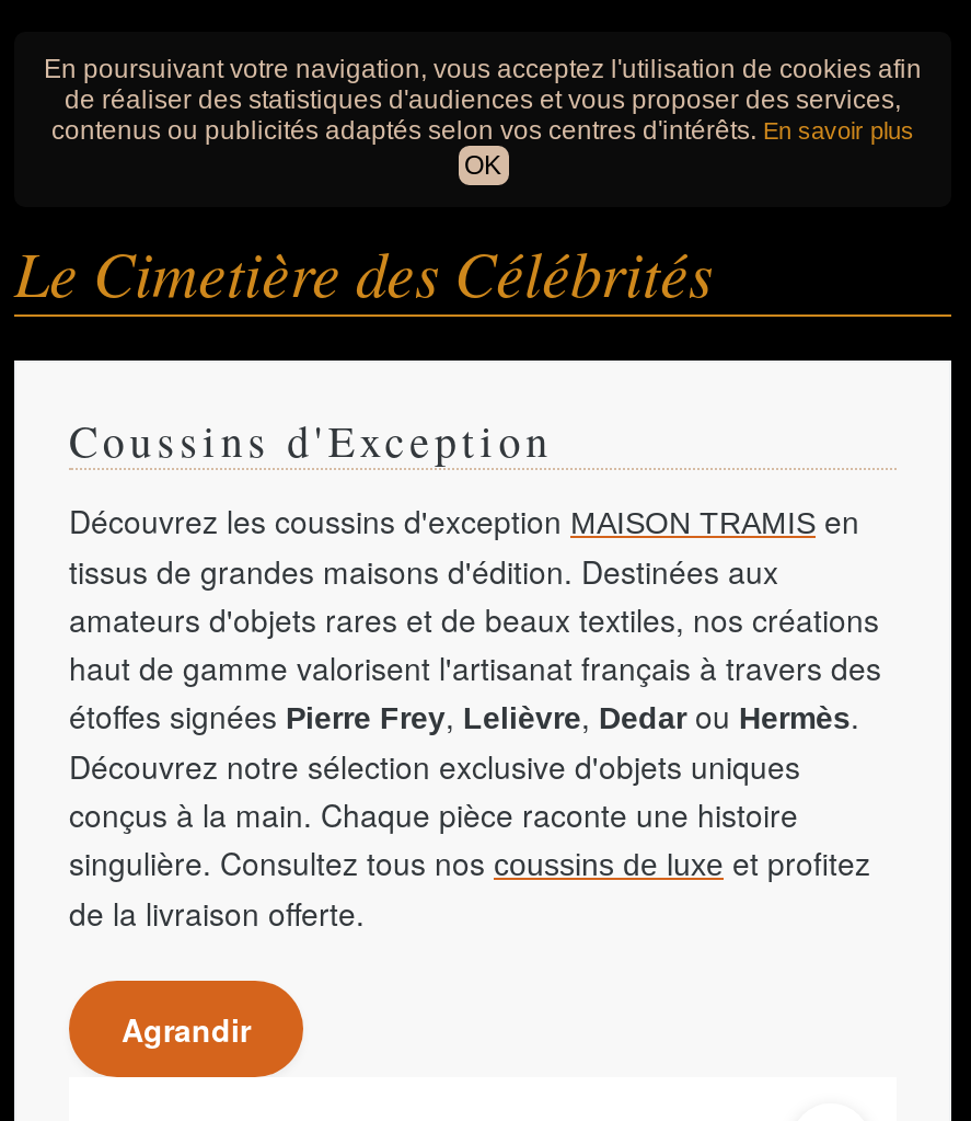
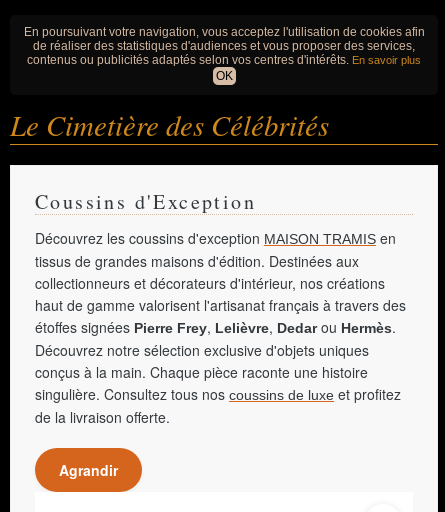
[69,597,879,641] amateurs d'objets rares et de beaux textiles, nos créations -> [35,273,385,293] collectionneurs et décorateurs d'intérieur, nos créations

